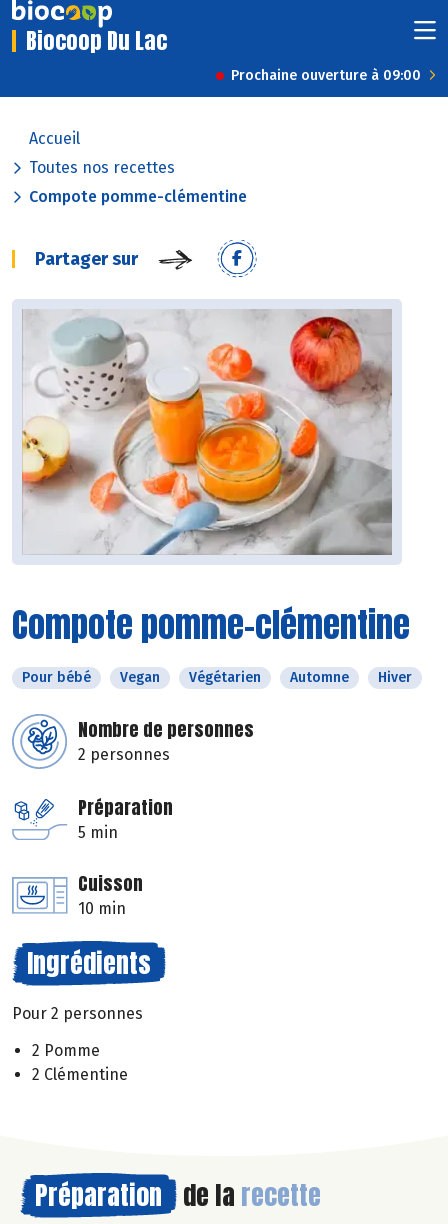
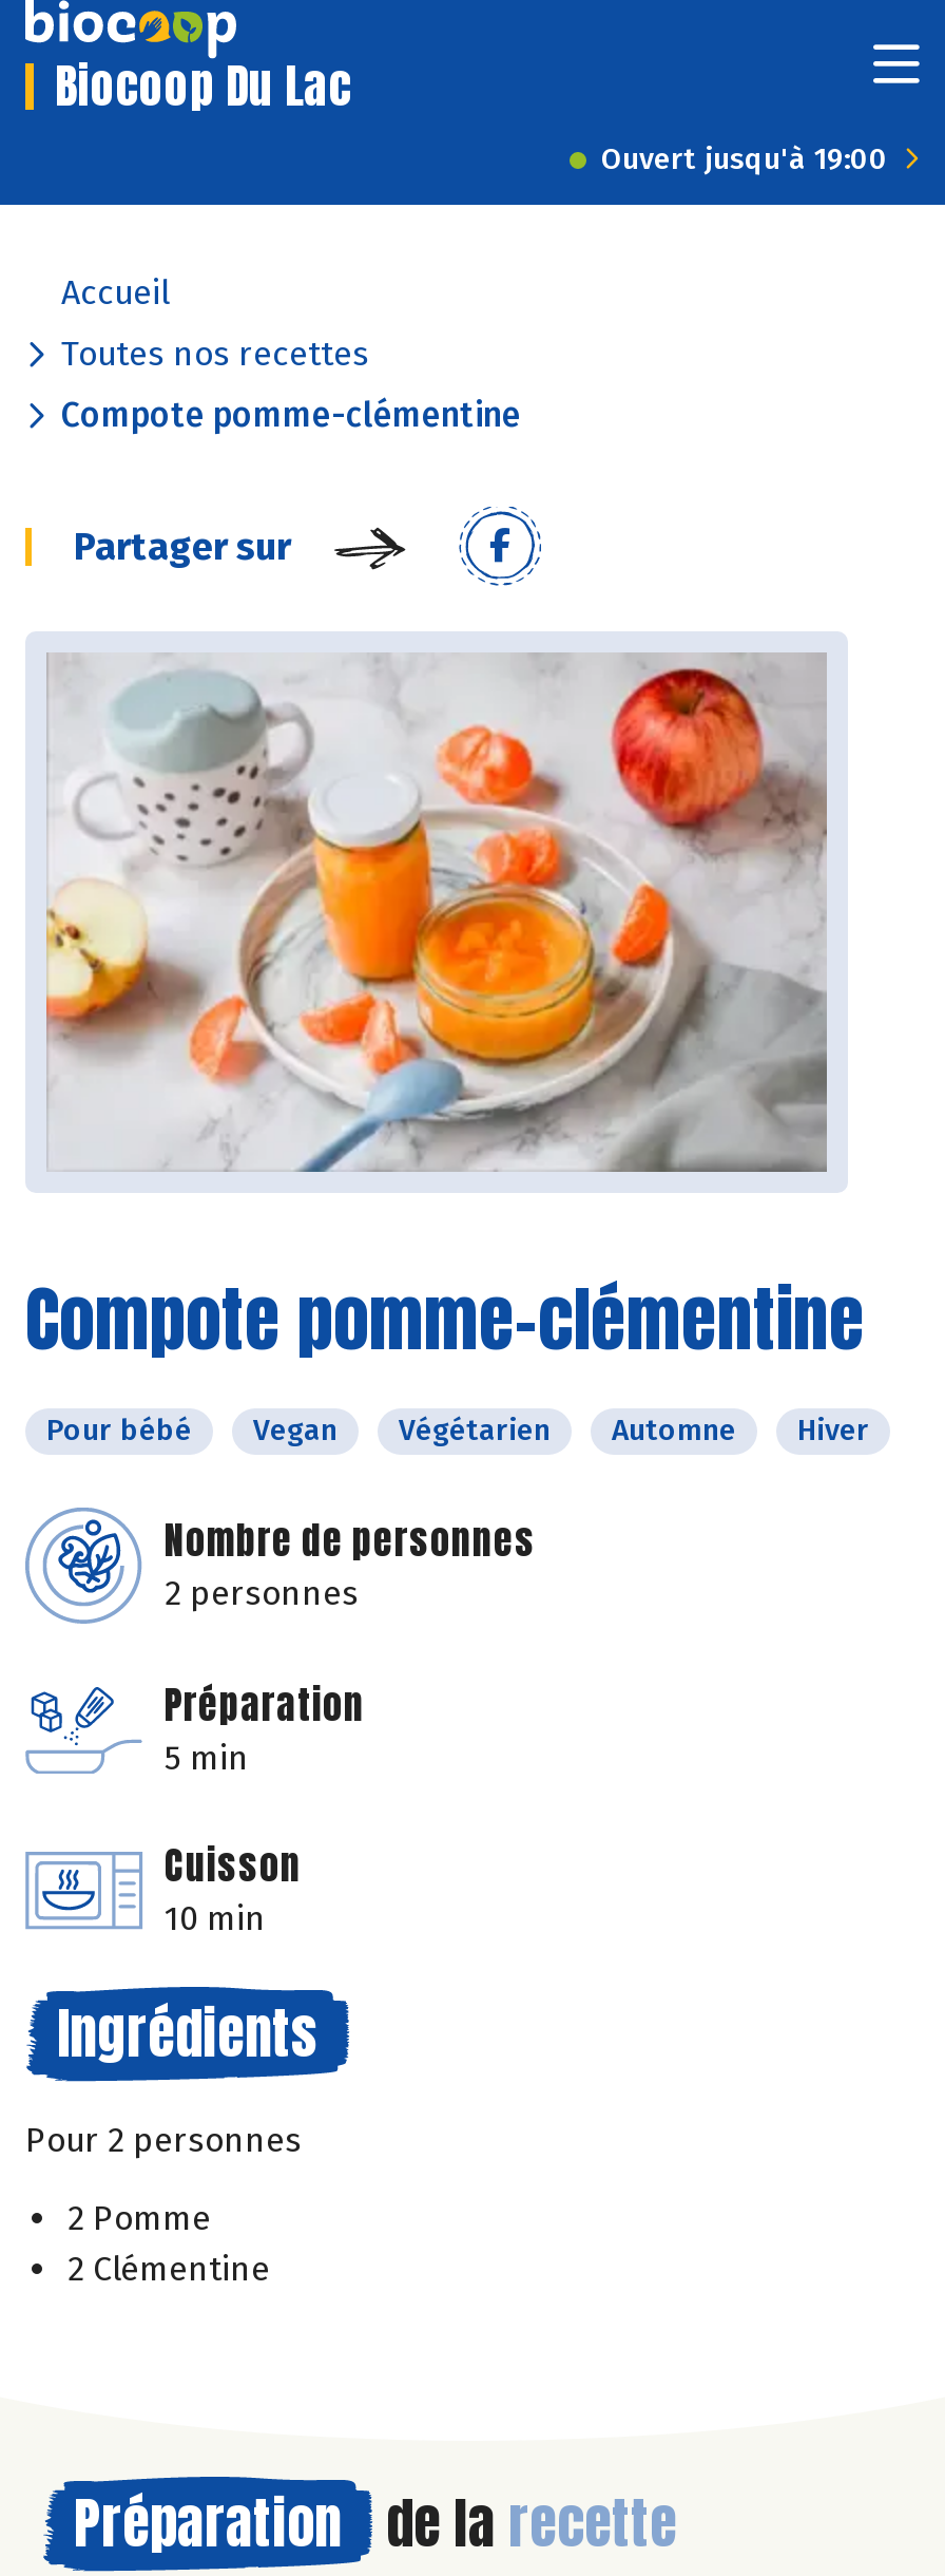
[231,67,421,84] Prochaine ouverture à 09:00 -> [601,141,888,177] Ouvert jusqu'à 19:00

